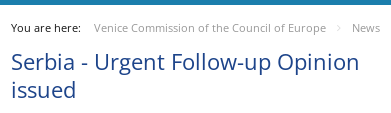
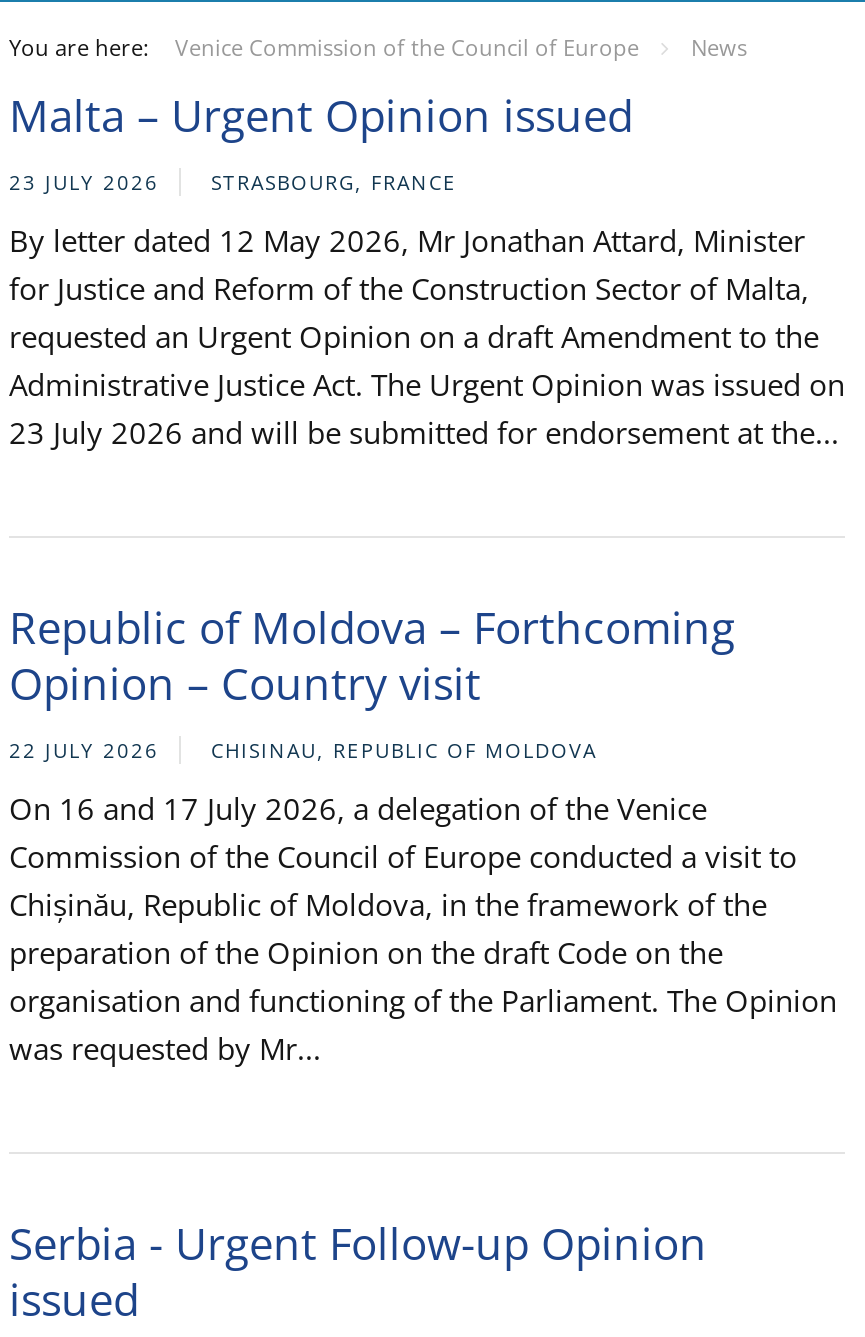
none -> [9,84,845,1068] Malta – Urgent Opinion issued | 23 JULY 2026 | STRASBOURG, FRANCE | By letter dated 12 May 2026, Mr Jonathan Attard, Minister | for Justice and Reform of the Construction Sector of Malta, | requested an Urgent Opinion on a draft Amendment to the | Administrative Justice Act. The Urgent Opinion was issued on | 23 July 2026 and will be submitted for endorsement at the... | Republic of Moldova – Forthcoming | Opinion – Country visit | 22 JULY 2026 | CHISINAU, REPUBLIC OF MOLDOVA | On 16 and 17 July 2026, a delegation of the Venice | Commission of the Council of Europe conducted a visit to | Chișinău, Republic of Moldova, in the framework of the | preparation of the Opinion on the draft Code on the | organisation and functioning of the Parliament. The Opinion | was requested by Mr...

